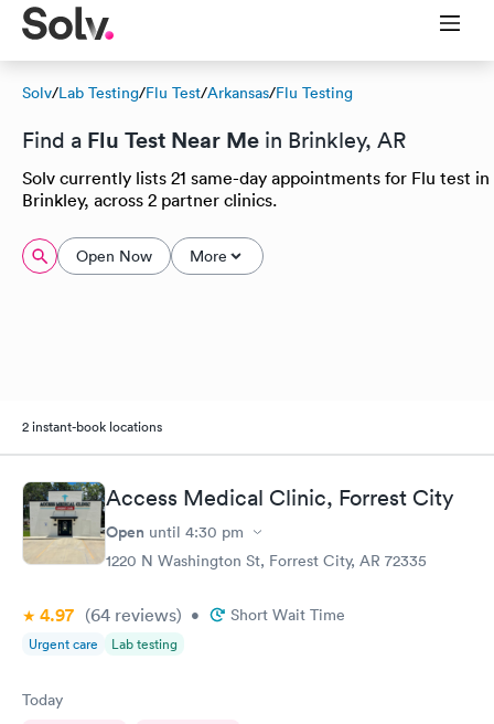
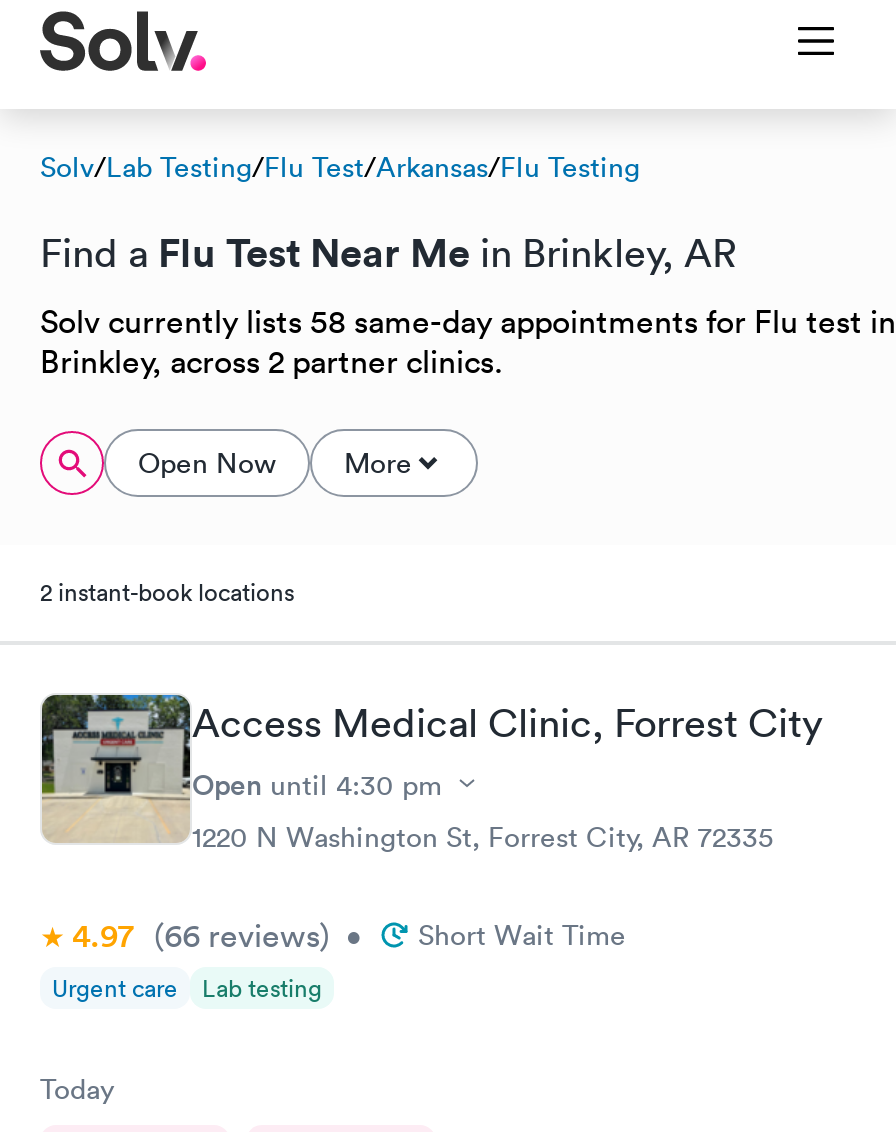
[22,167,490,189] Solv currently lists 21 same-day appointments for Flu test in -> [40,301,896,341] Solv currently lists 58 same-day appointments for Flu test in
[40,604,345,627] 4.97 (64 reviews) • Short Wait Time -> [72,914,626,956] 4.97 (66 reviews) • Short Wait Time

